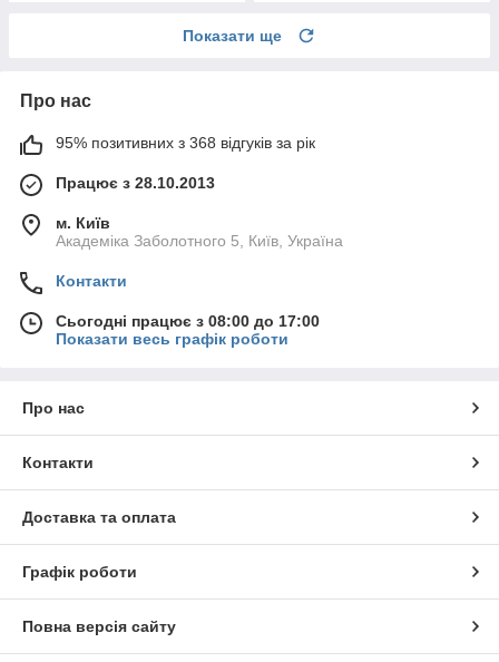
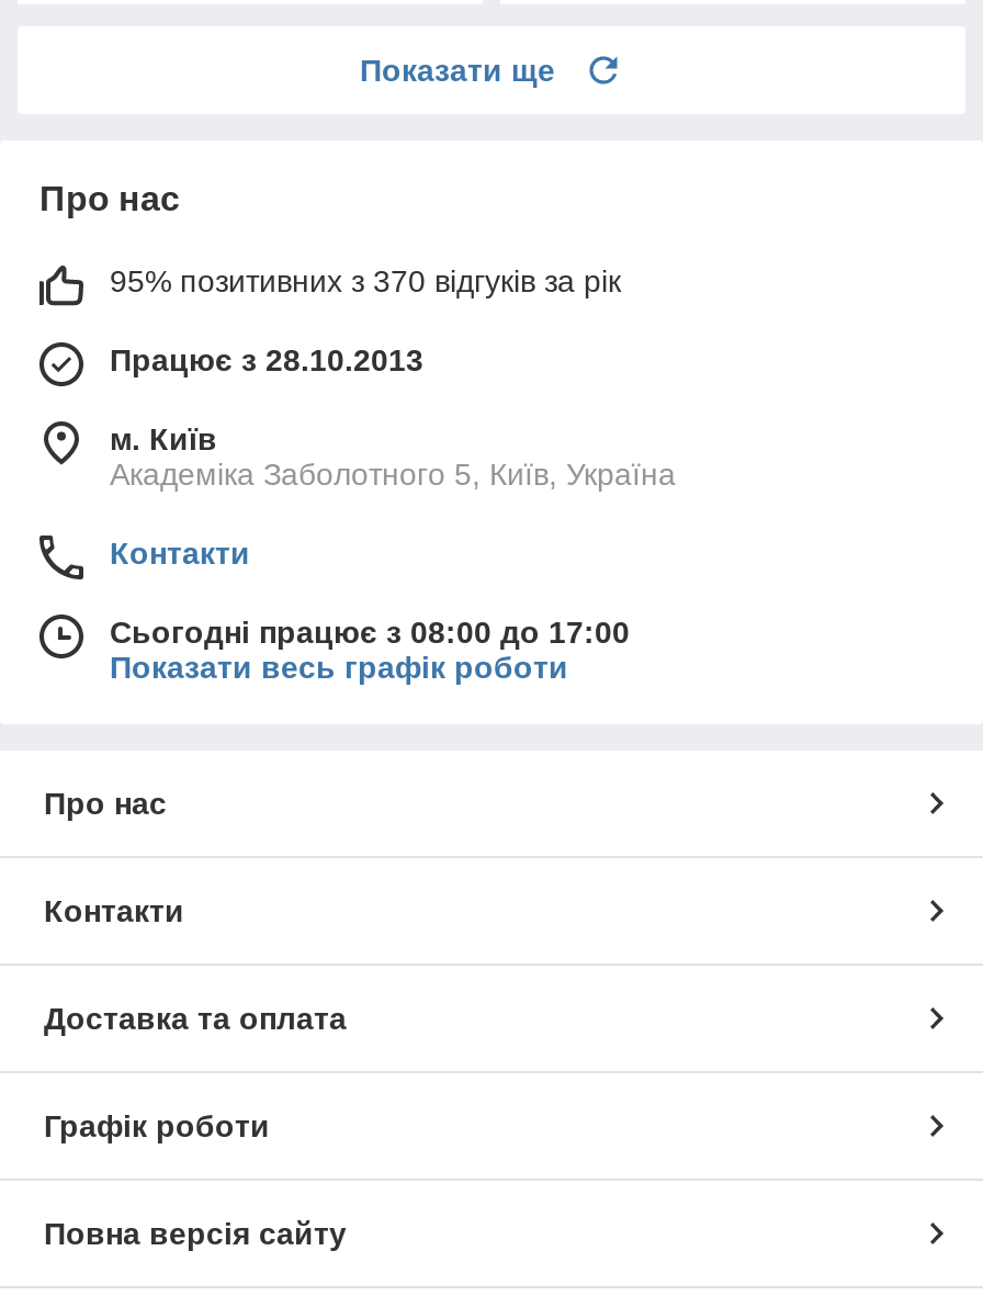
[56,134,315,151] 95% позитивних з 368 відгуків за рік -> [110,263,621,298] 95% позитивних з 370 відгуків за рік

